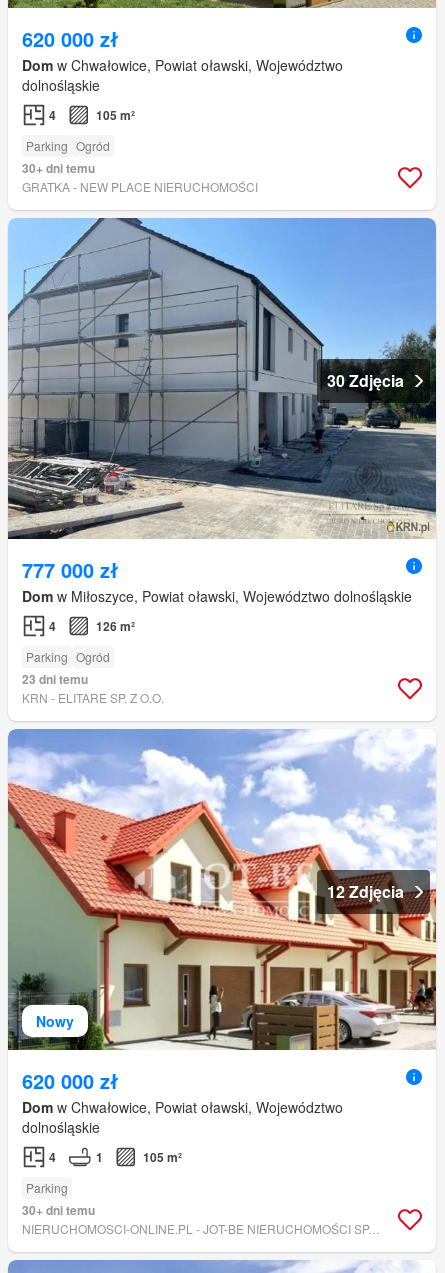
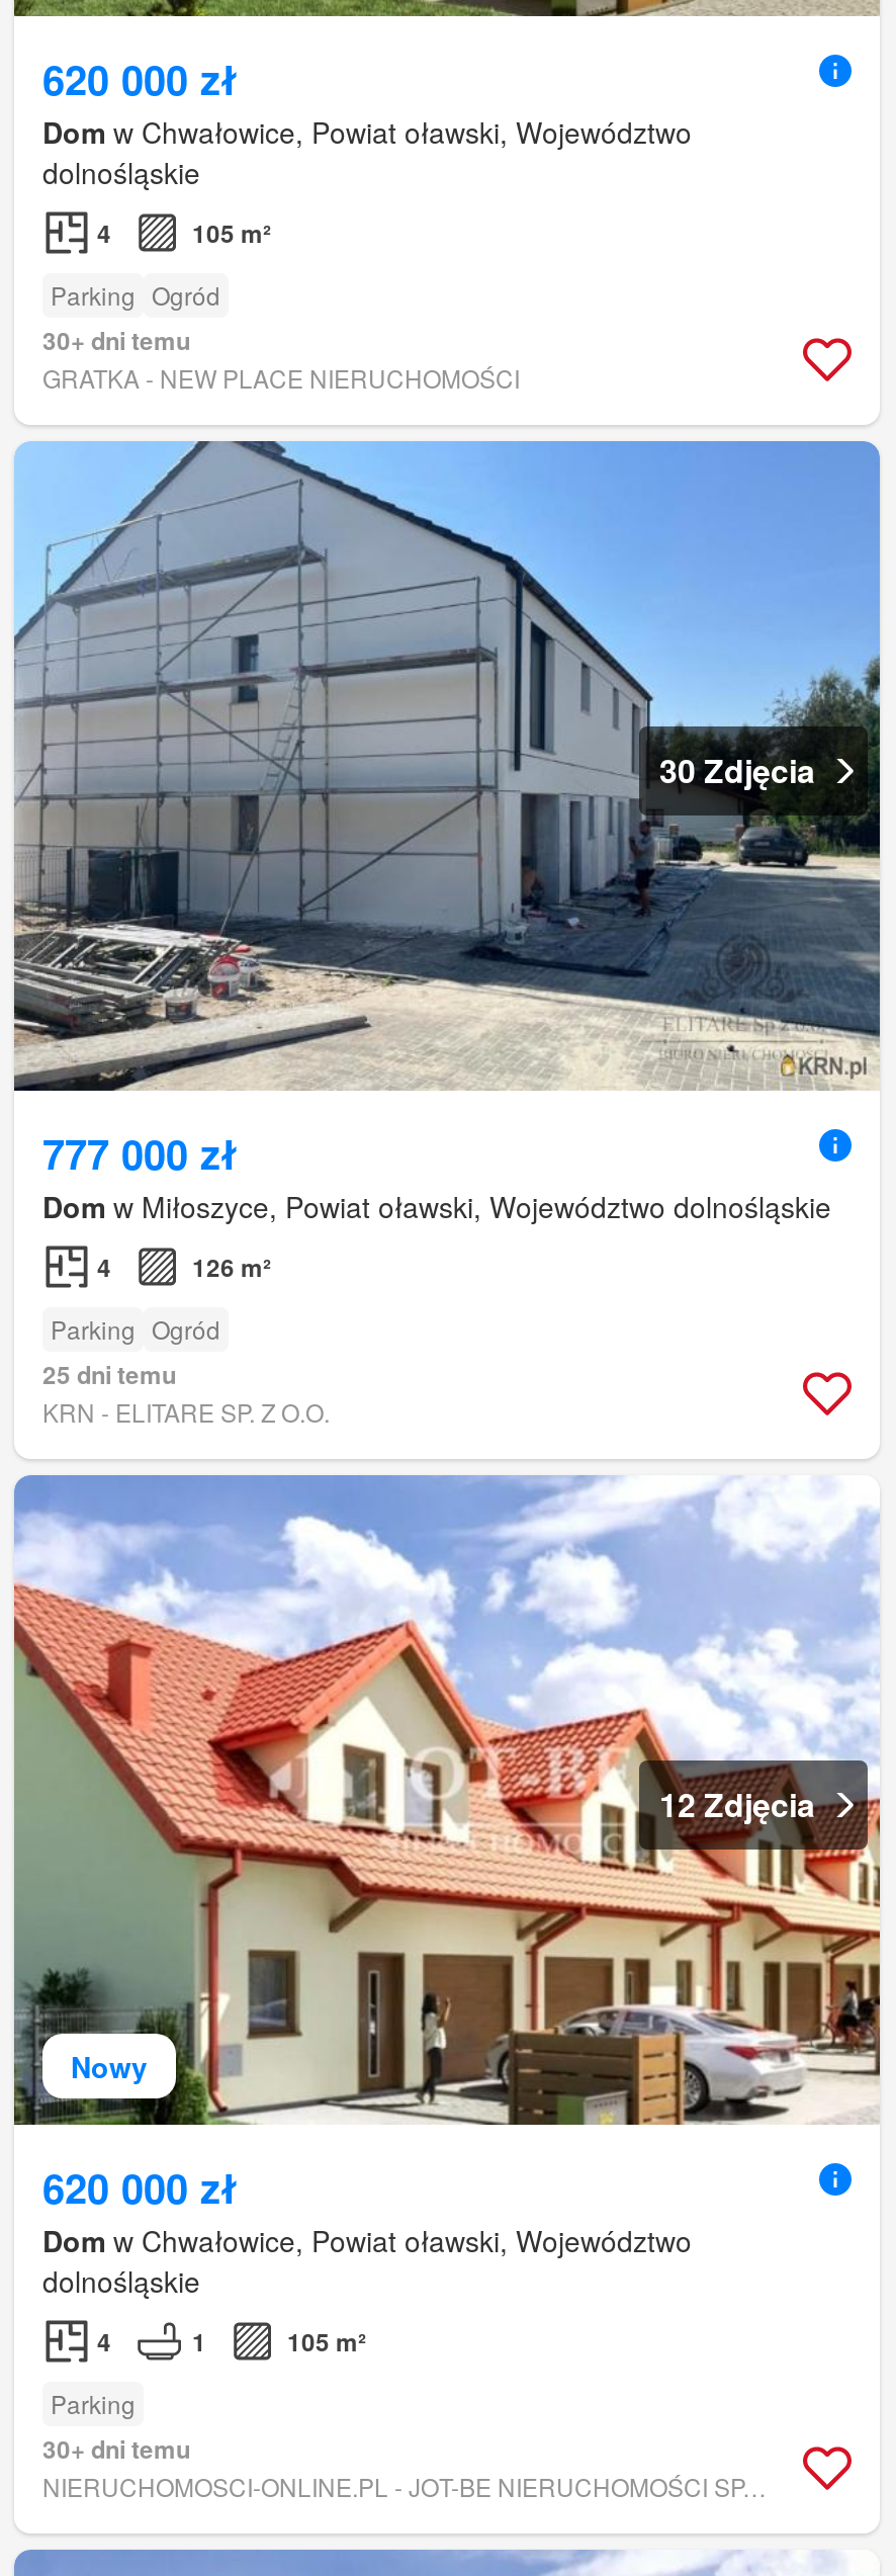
[22,670,88,688] 23 dni temu -> [42,1356,176,1392] 25 dni temu

